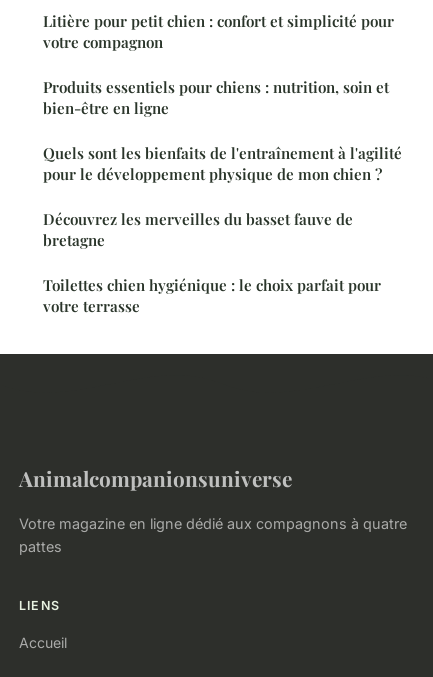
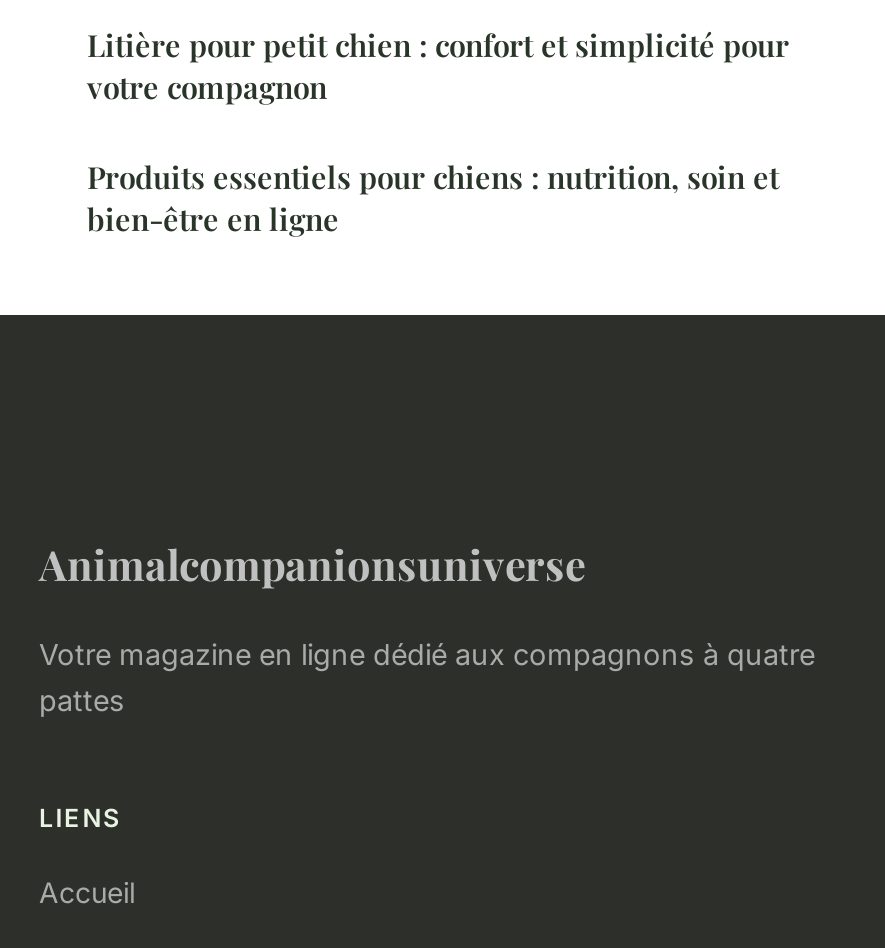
[43,143,402,316] Quels sont les bienfaits de l'entraînement à l'agilité | pour le développement physique de mon chien ? | Découvrez les merveilles du basset fauve de | bretagne | Toilettes chien hygiénique : le choix parfait pour | votre terrasse -> none

